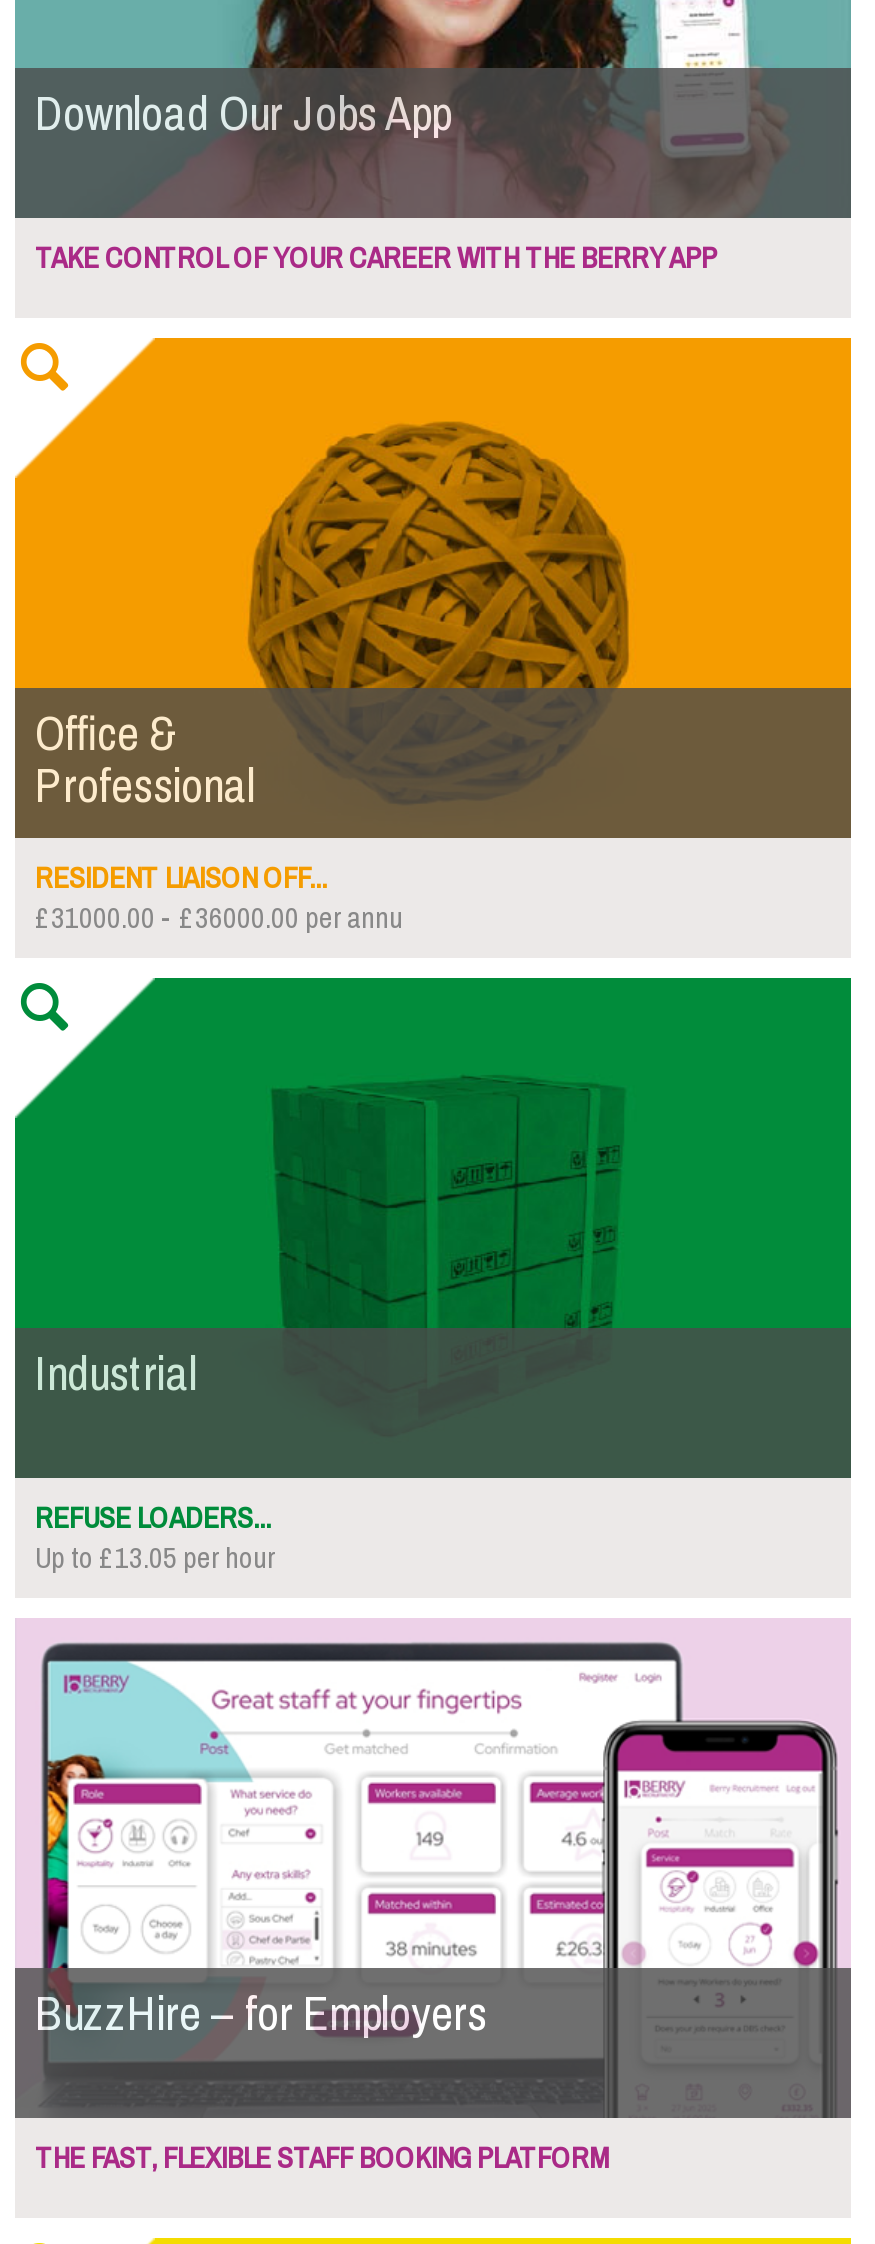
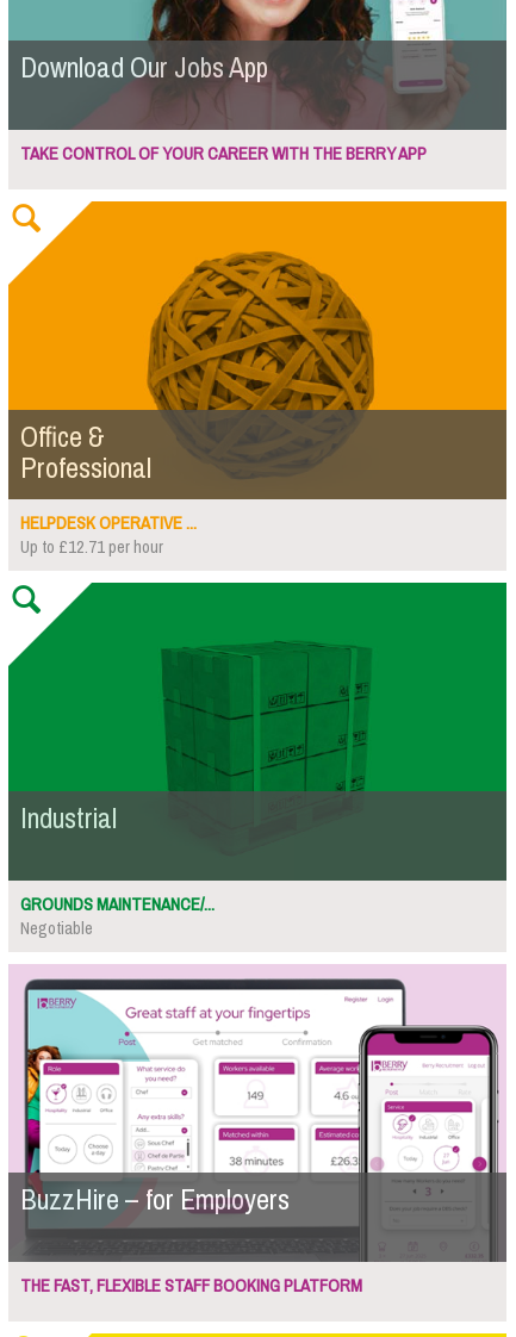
[35,850,403,946] RESIDENT LIAISON OFF... | £31000.00 - £36000.00 per annu -> [20,506,197,564] HELPDESK OPERATIVE ... | Up to £12.71 per hour
[35,1490,275,1586] REFUSE LOADERS... | Up to £13.05 per hour -> [20,888,215,945] GROUNDS MAINTENANCE/... | Negotiable

